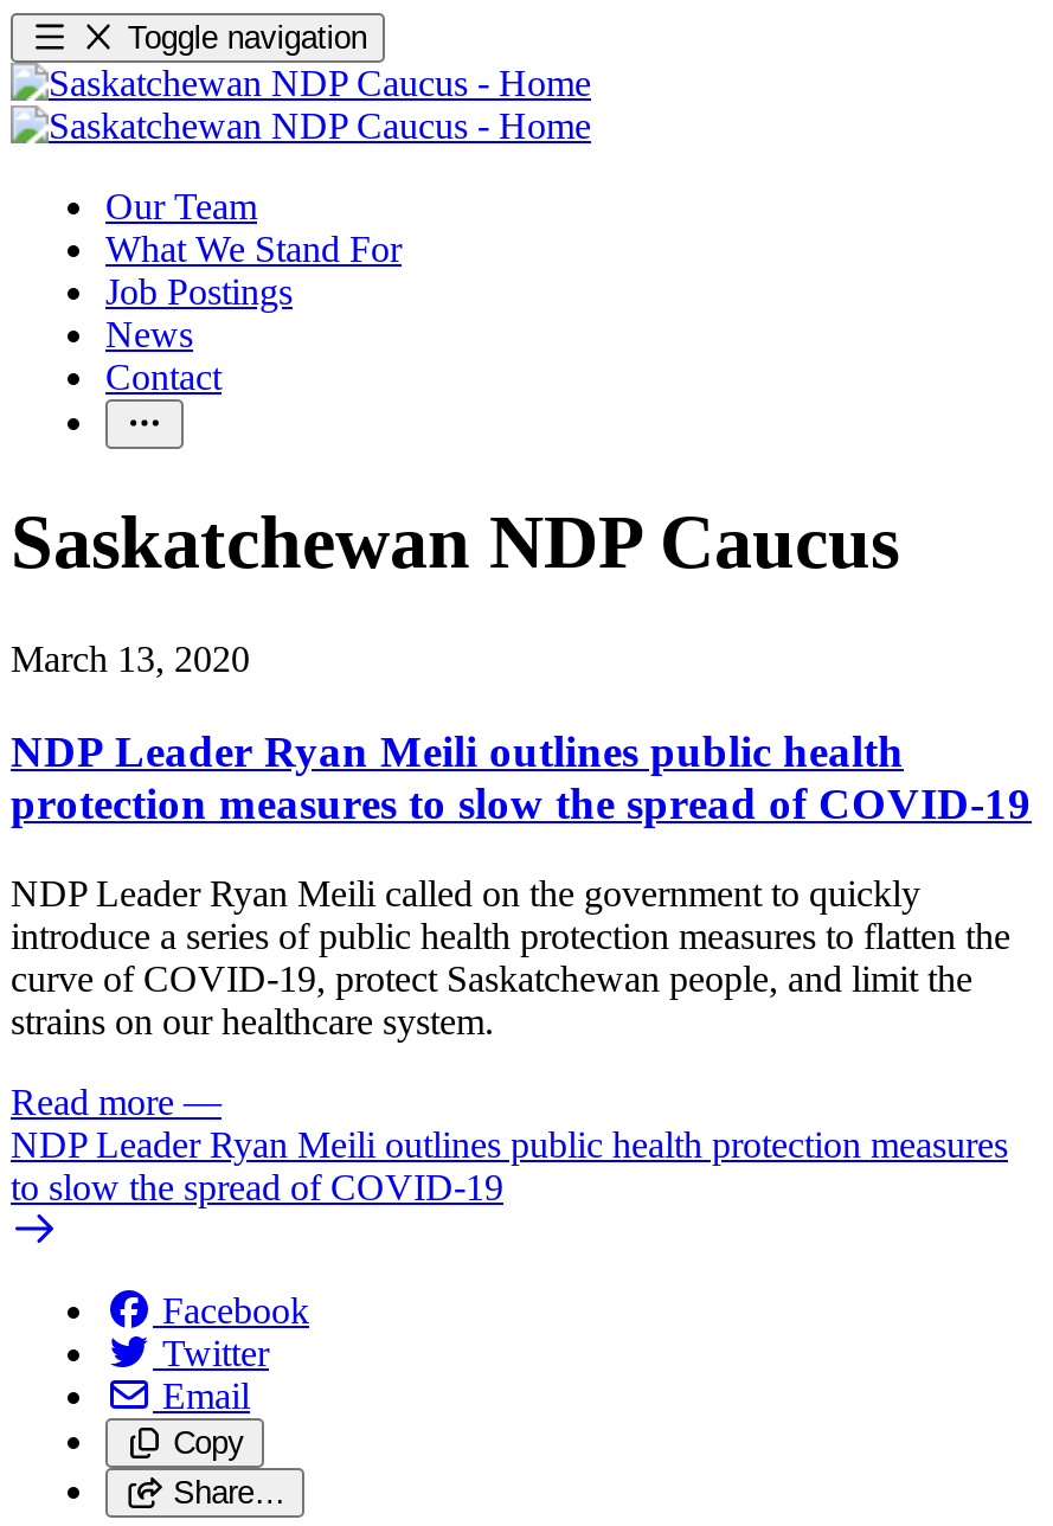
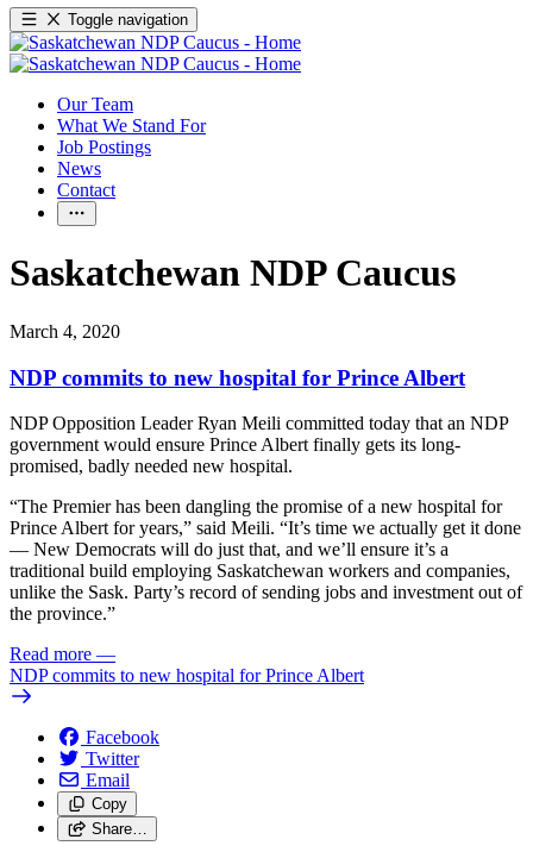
[11,638,1032,1042] March 13, 2020 | NDP Leader Ryan Meili outlines public health | protection measures to slow the spread of COVID-19 | NDP Leader Ryan Meili called on the government to quickly | introduce a series of public health protection measures to flatten the | curve of COVID-19, protect Saskatchewan people, and limit the | strains on our healthcare system. -> [10,321,522,624] March 4, 2020 | NDP commits to new hospital for Prince Albert | NDP Opposition Leader Ryan Meili committed today that an NDP | government would ensure Prince Albert finally gets its long- | promised, badly needed new hospital. | “The Premier has been dangling the promise of a new hospital for | Prince Albert for years,” said Meili. “It’s time we actually get it done | — New Democrats will do just that, and we’ll ensure it’s a | traditional build employing Saskatchewan workers and companies, | unlike the Sask. Party’s record of sending jobs and investment out of | the province.”
moved [11,1082,221,1123] -> [10,644,115,664]: Read more —
[11,1125,1008,1208] NDP Leader Ryan Meili outlines public health protection measures | to slow the spread of COVID-19 -> [10,666,364,686] NDP commits to new hospital for Prince Albert

